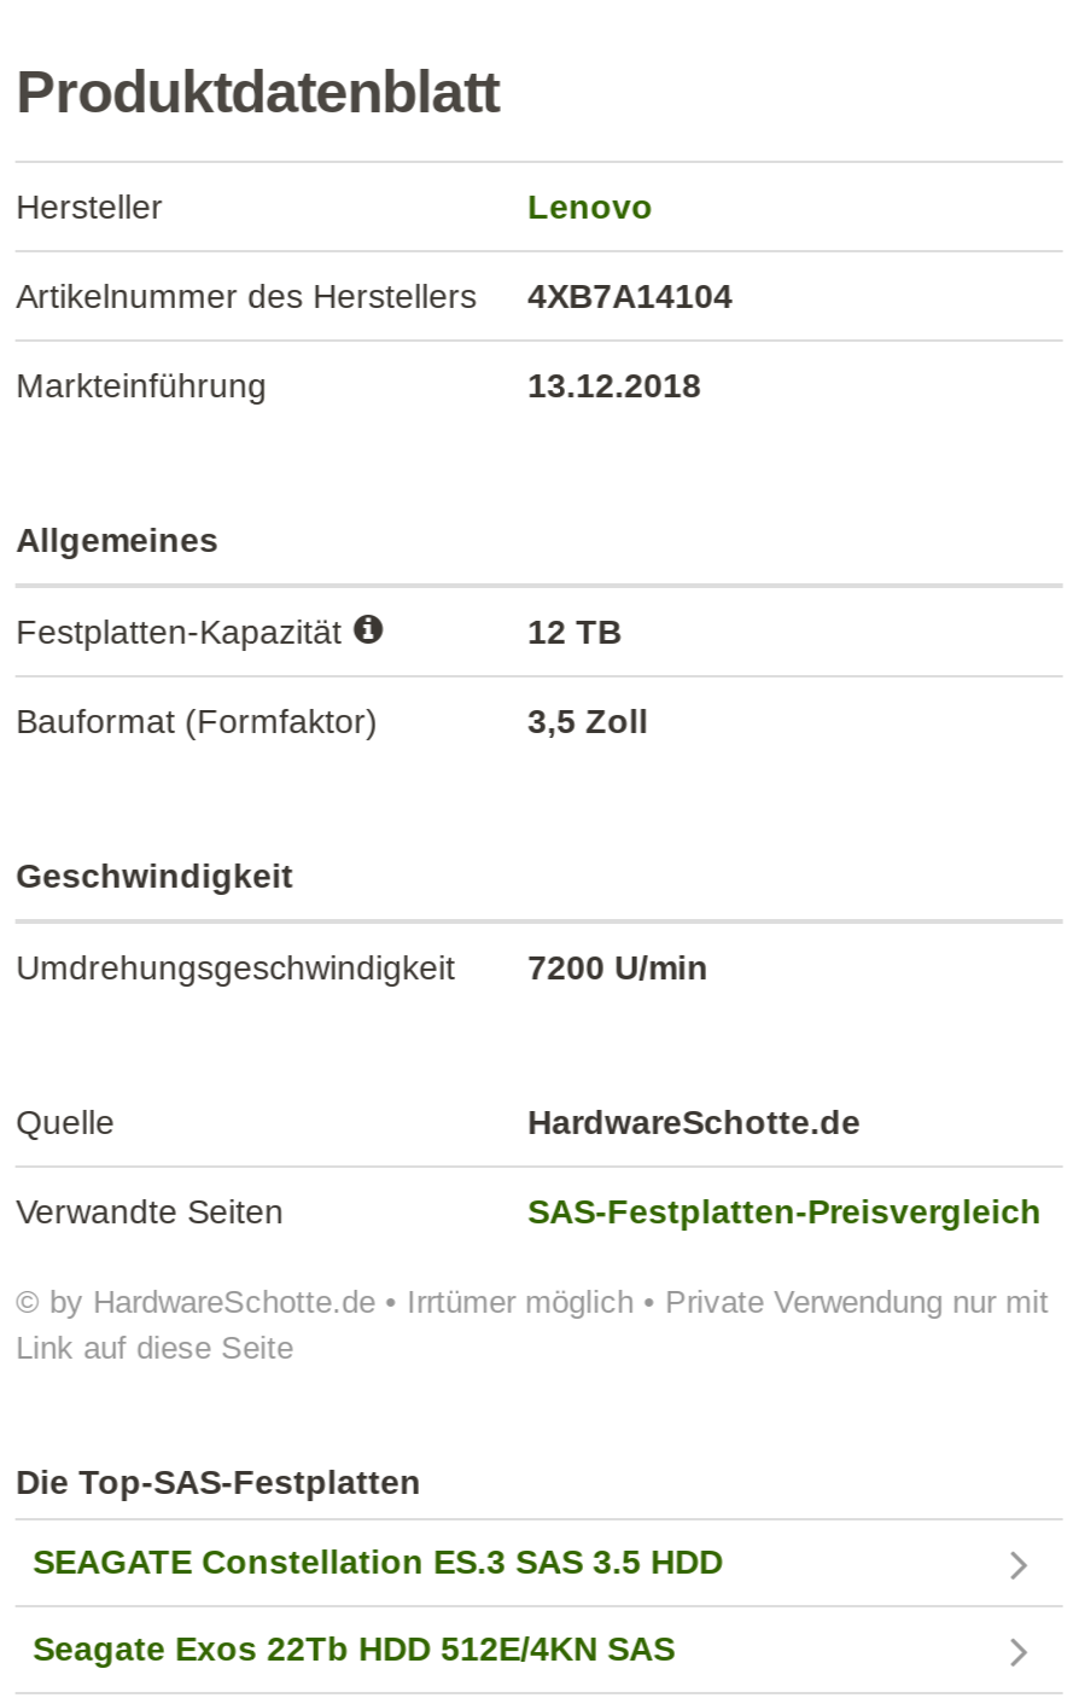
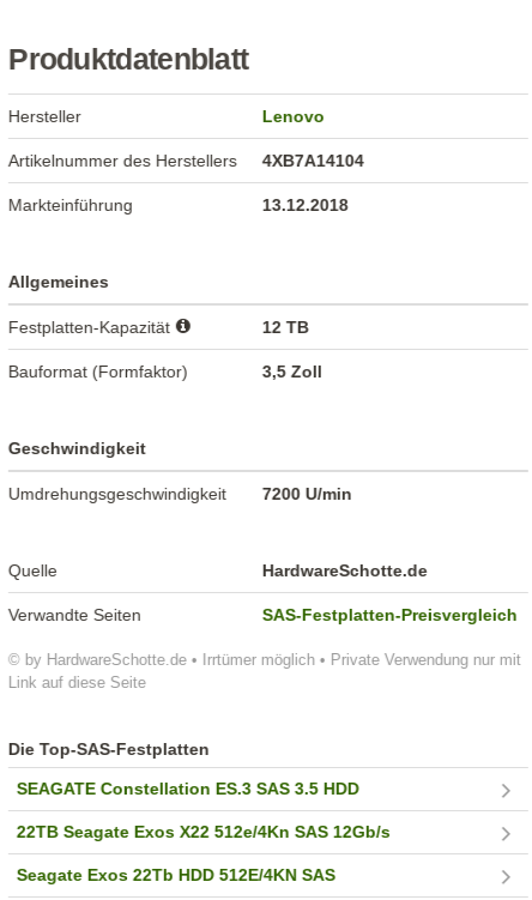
none -> [17,823,391,842] 22TB Seagate Exos X22 512e/4Kn SAS 12Gb/s

